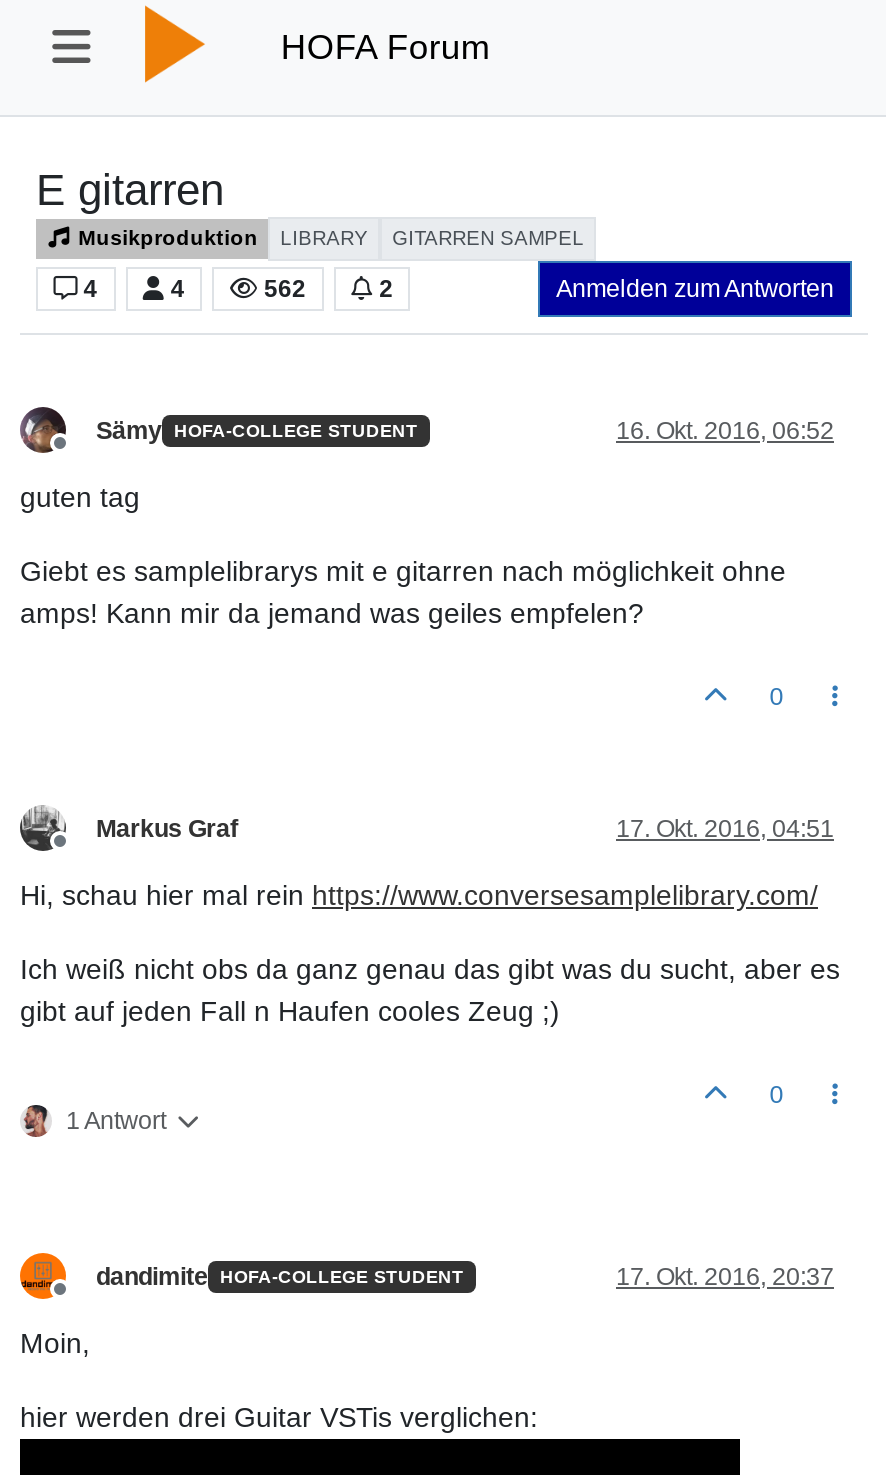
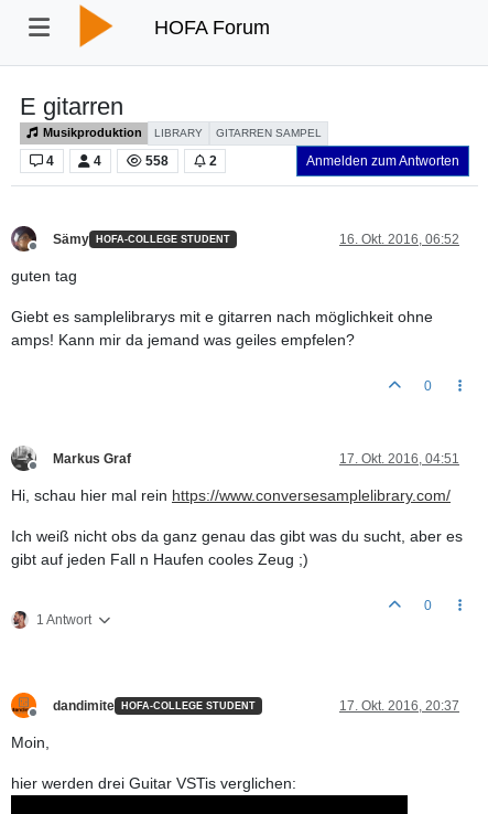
[264,275,306,303] 562 -> [145,153,169,169] 558

